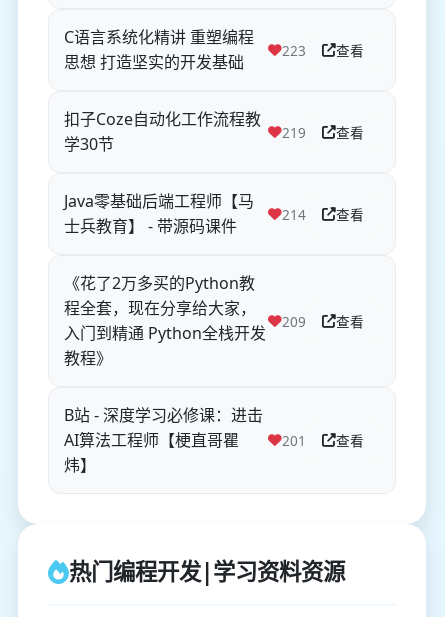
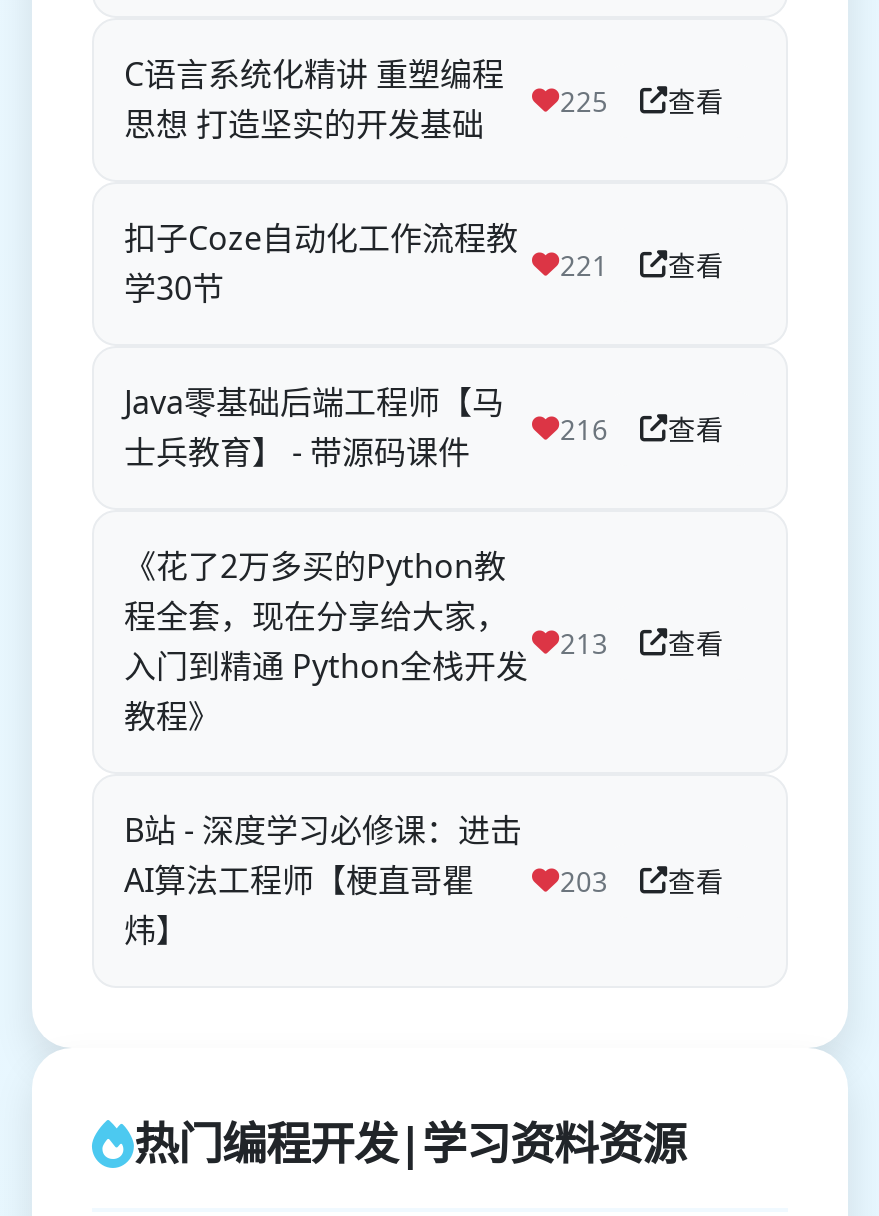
[282,40,364,59] 223 查看 -> [560,81,724,119] 225 查看
[282,122,364,141] 219 查看 -> [560,245,724,283] 221 查看
[282,204,364,223] 214 查看 -> [560,409,724,447] 216 查看
[282,311,364,330] 209 查看 -> [560,623,724,661] 213 查看
[282,431,364,450] 201 查看 -> [560,862,724,900] 203 查看

